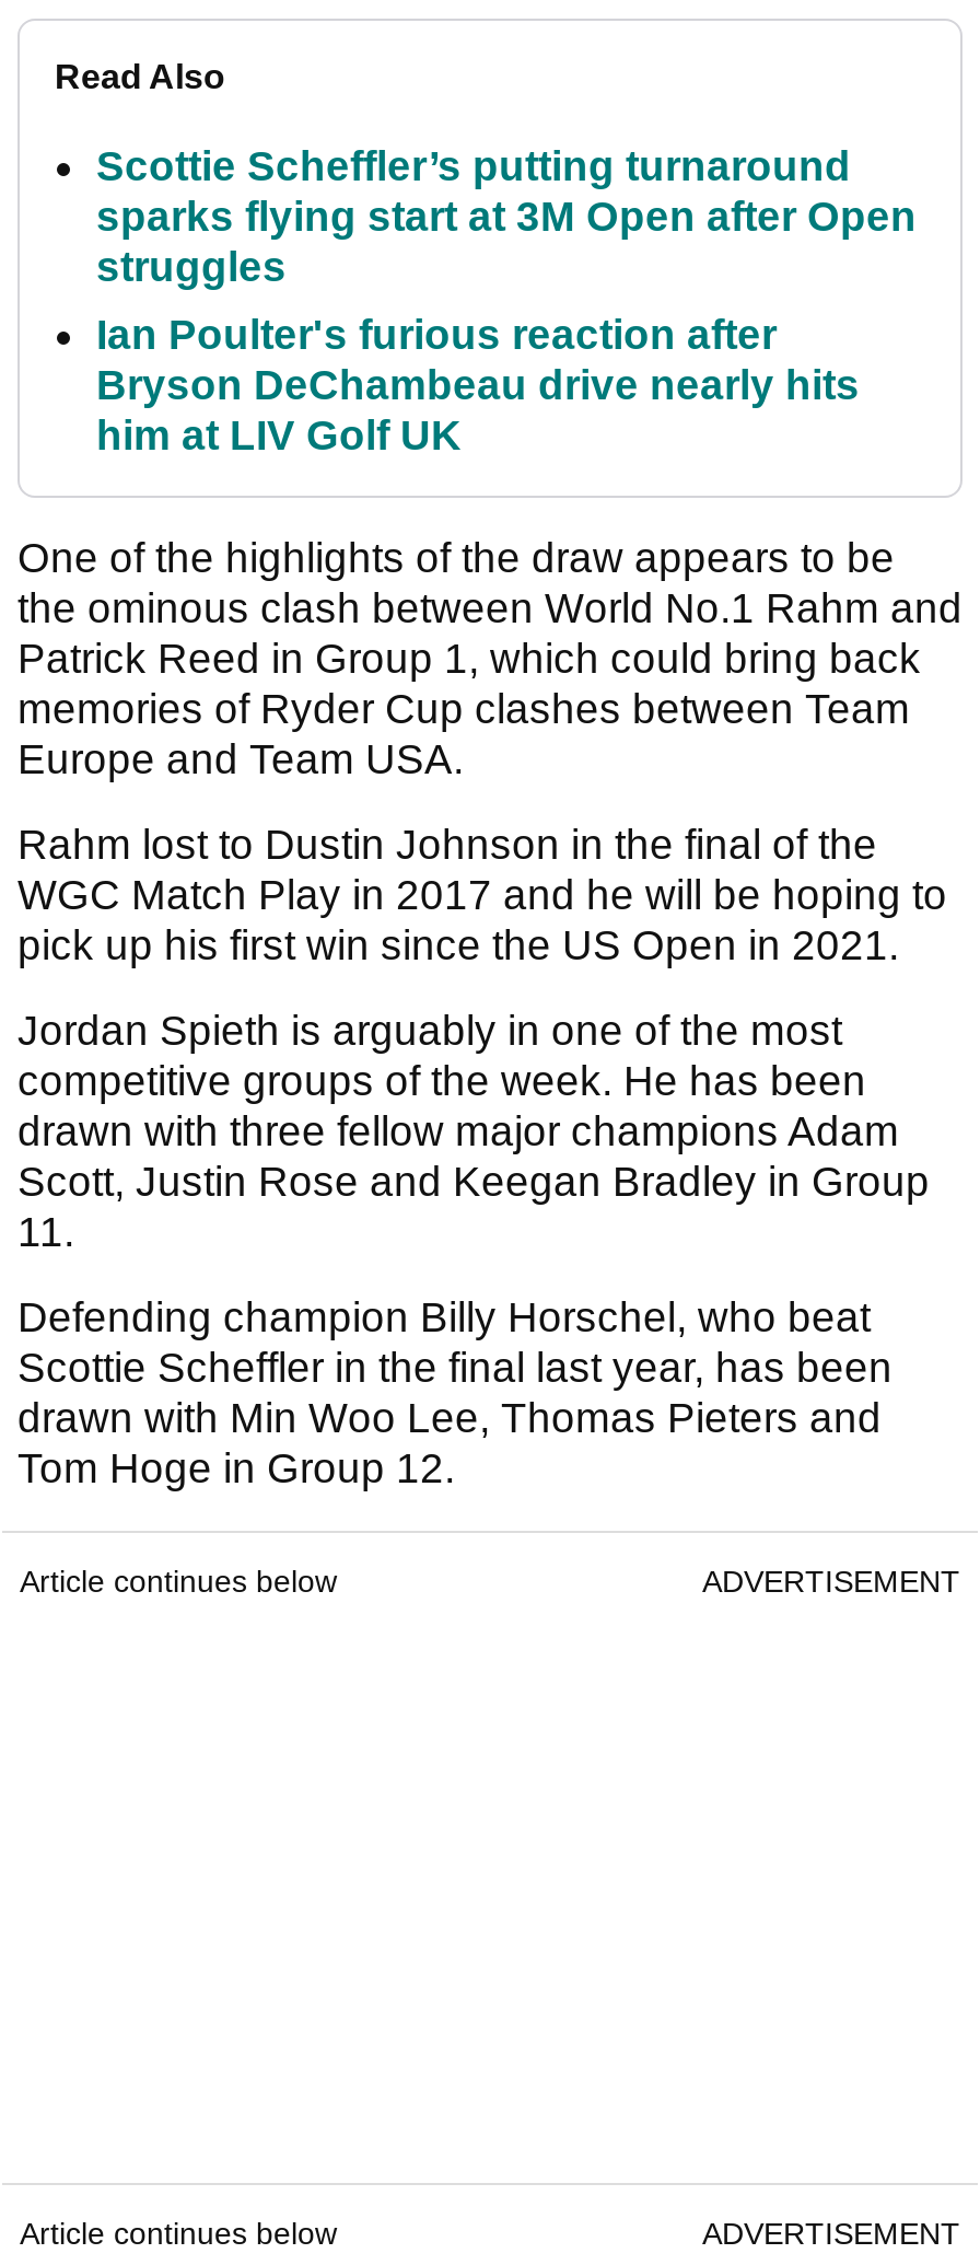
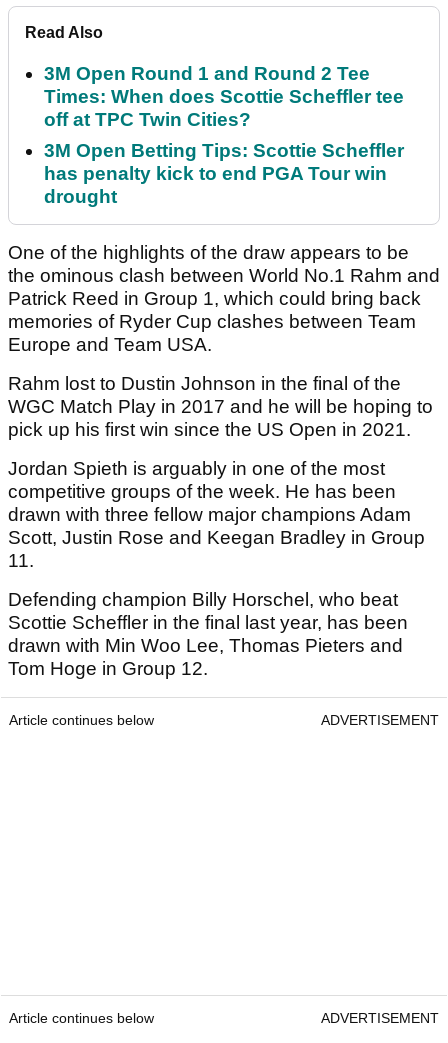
[96,143,917,290] Scottie Scheffler’s putting turnaround | sparks flying start at 3M Open after Open | struggles -> [44,63,404,130] 3M Open Round 1 and Round 2 Tee | Times: When does Scottie Scheffler tee | off at TPC Twin Cities?
[96,312,860,458] Ian Poulter's furious reaction after | Bryson DeChambeau drive nearly hits | him at LIV Golf UK -> [44,140,404,207] 3M Open Betting Tips: Scottie Scheffler | has penalty kick to end PGA Tour win | drought

